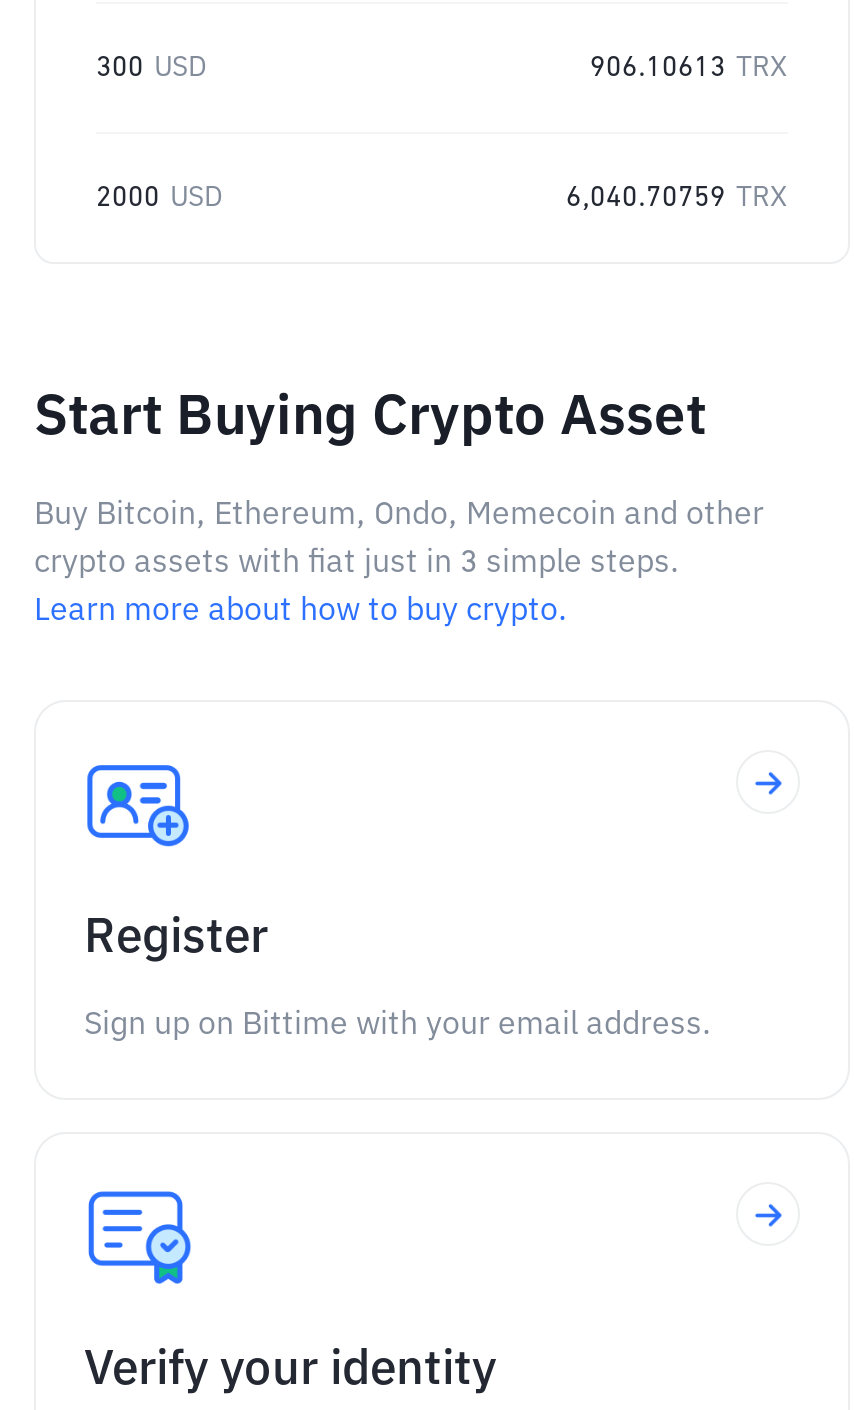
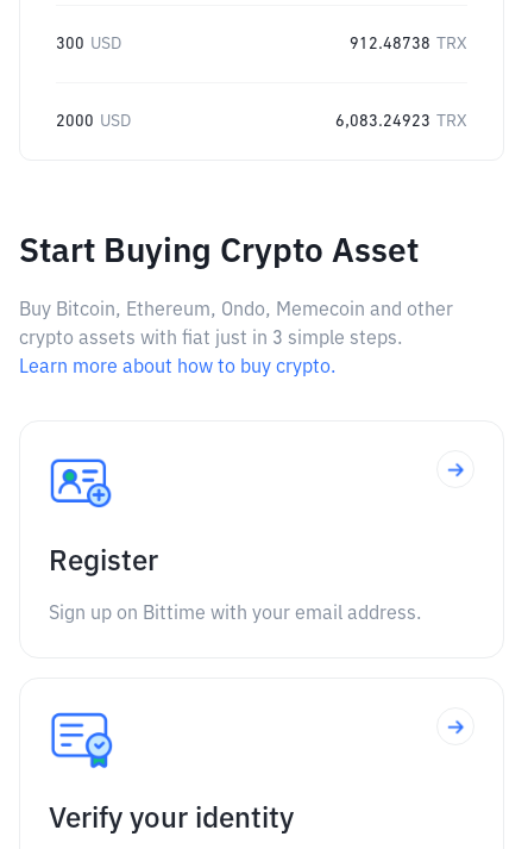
[590,54,788,82] 906.10613 TRX -> [350,36,467,52] 912.48738 TRX
[566,184,788,212] 6,040.70759 TRX -> [335,113,467,130] 6,083.24923 TRX

